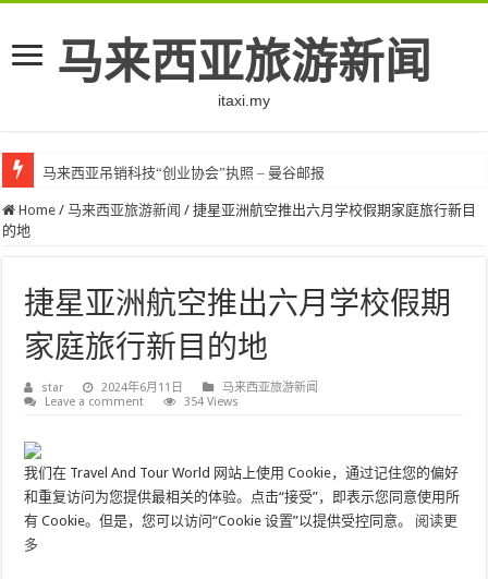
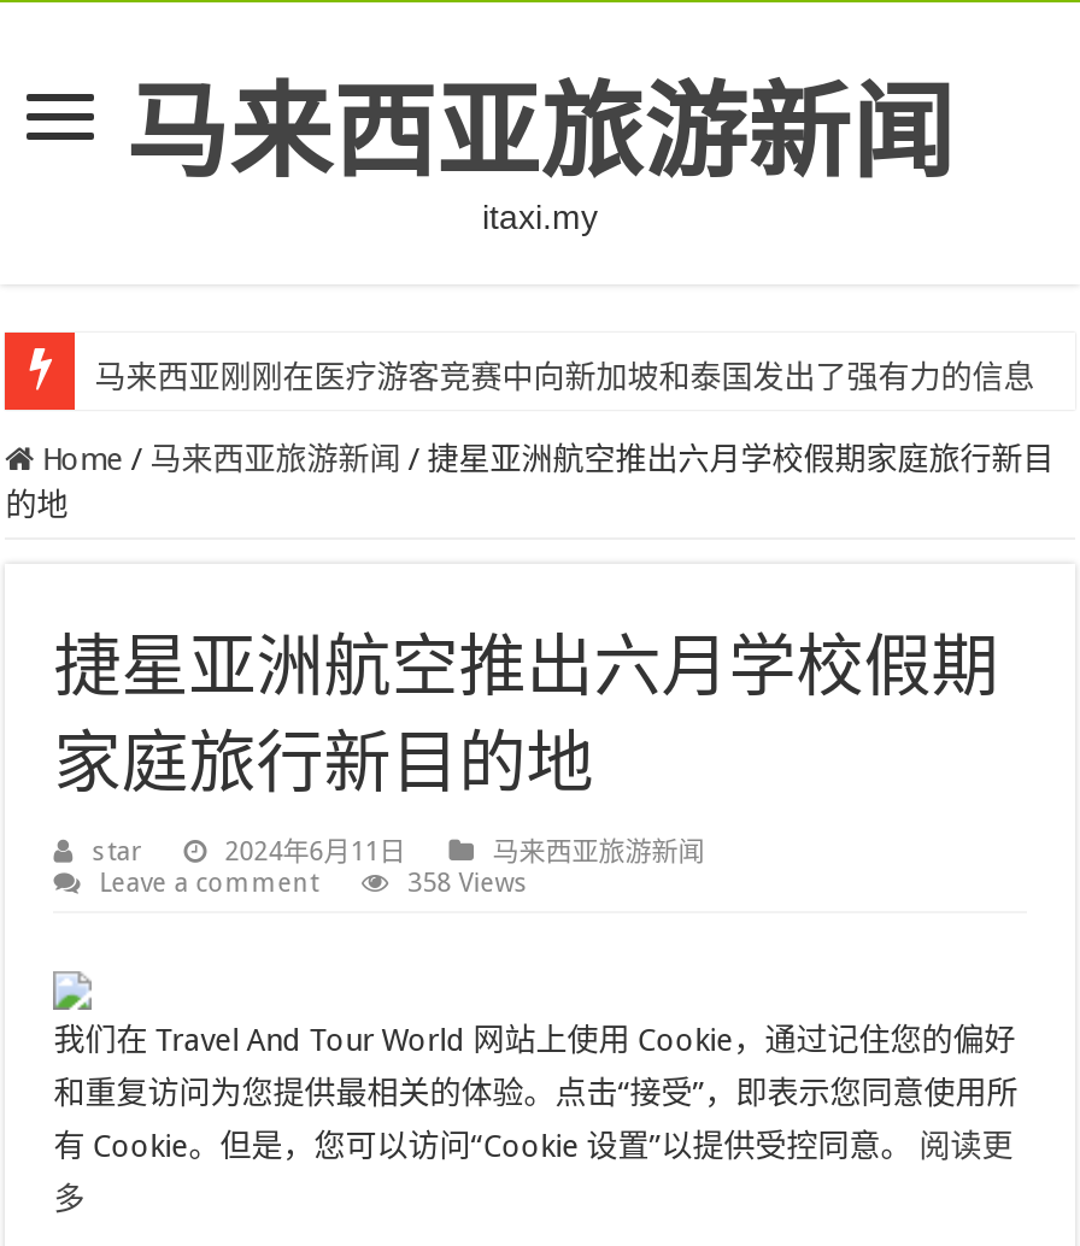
[43,165,325,181] 马来西亚吊销科技“创业协会”执照 – 曼谷邮报 -> [94,359,1035,395] 马来西亚刚刚在医疗游客竞赛中向新加坡和泰国发出了强有力的信息
[184,395,239,409] 354 Views -> [408,868,528,899] 358 Views

